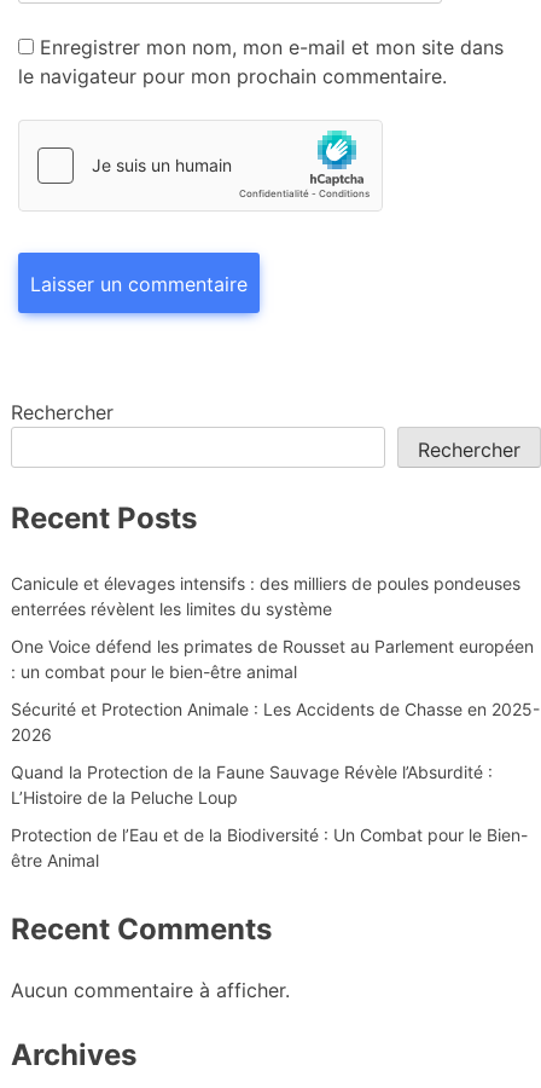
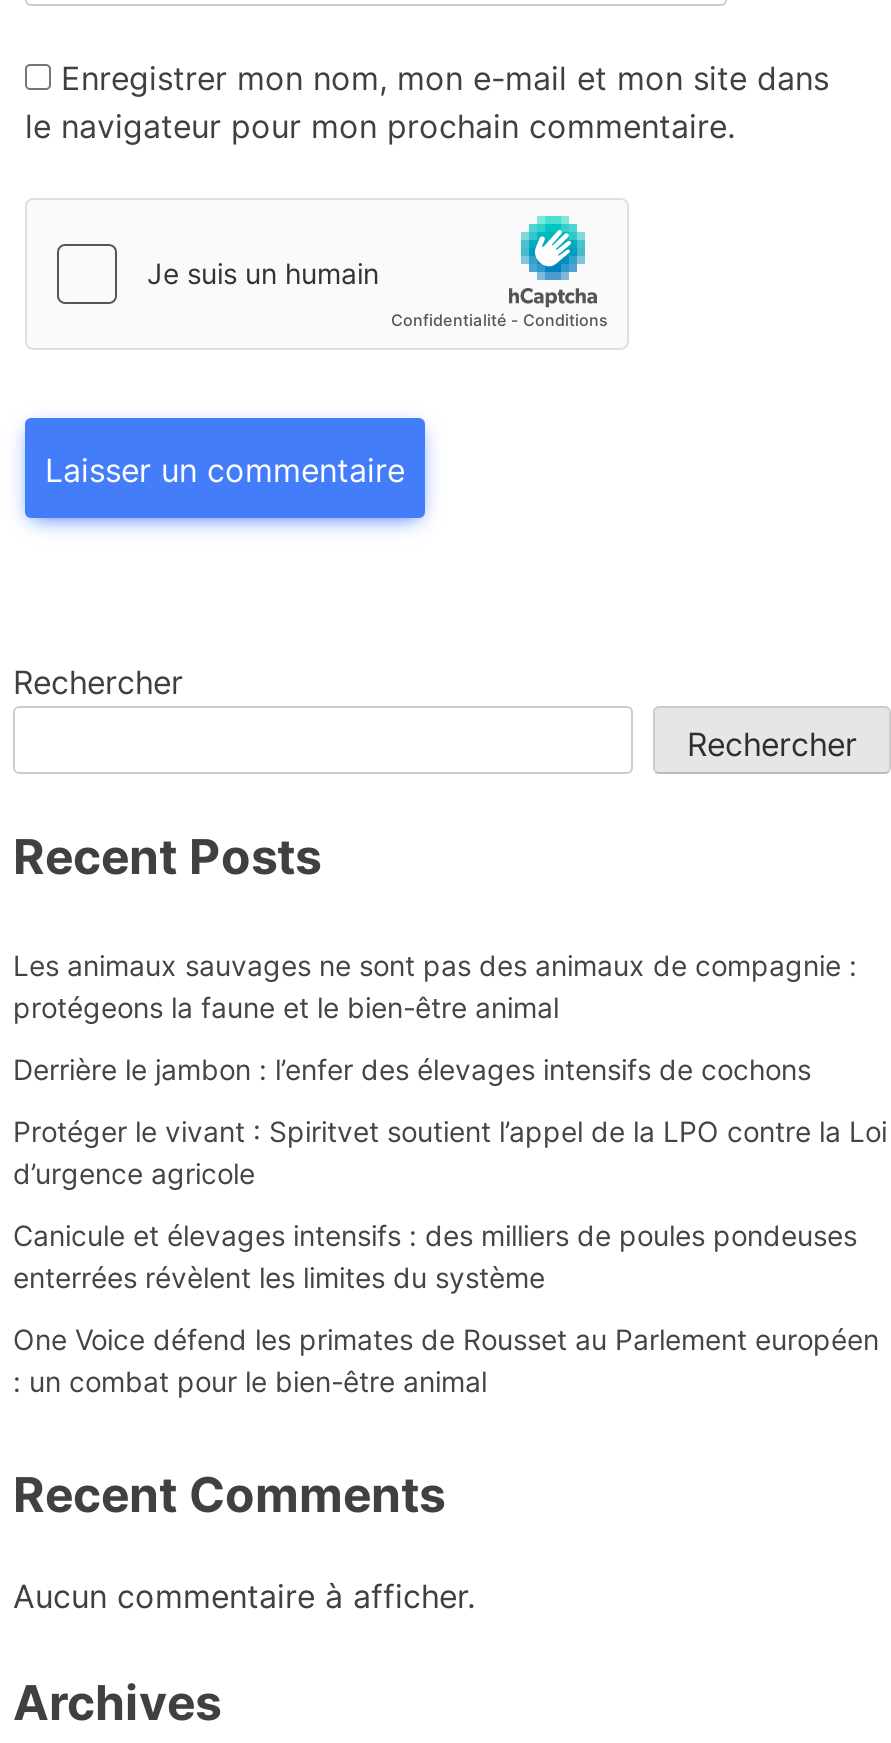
none -> [13,948,887,1190] Les animaux sauvages ne sont pas des animaux de compagnie : | protégeons la faune et le bien-être animal | Derrière le jambon : l’enfer des élevages intensifs de cochons | Protéger le vivant : Spiritvet soutient l’appel de la LPO contre la Loi | d’urgence agricole
moved [11,573,534,682] -> [13,1218,879,1398]: Canicule et élevages intensifs : des milliers de poules pondeuses | enterrées révèlent les limites du système | One Voice défend les primates de Rousset au Parlement européen | : un combat pour le bien-être animal
[11,699,540,871] Sécurité et Protection Animale : Les Accidents de Chasse en 2025- | 2026 | Quand la Protection de la Faune Sauvage Révèle l’Absurdité : | L’Histoire de la Peluche Loup | Protection de l’Eau et de la Biodiversité : Un Combat pour le Bien- | être Animal -> none

